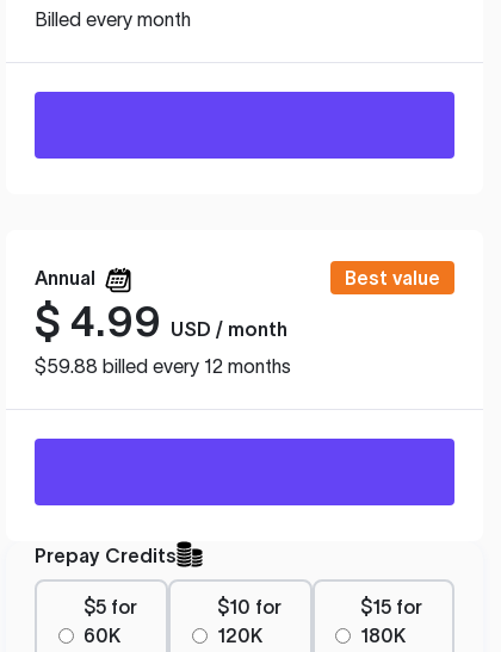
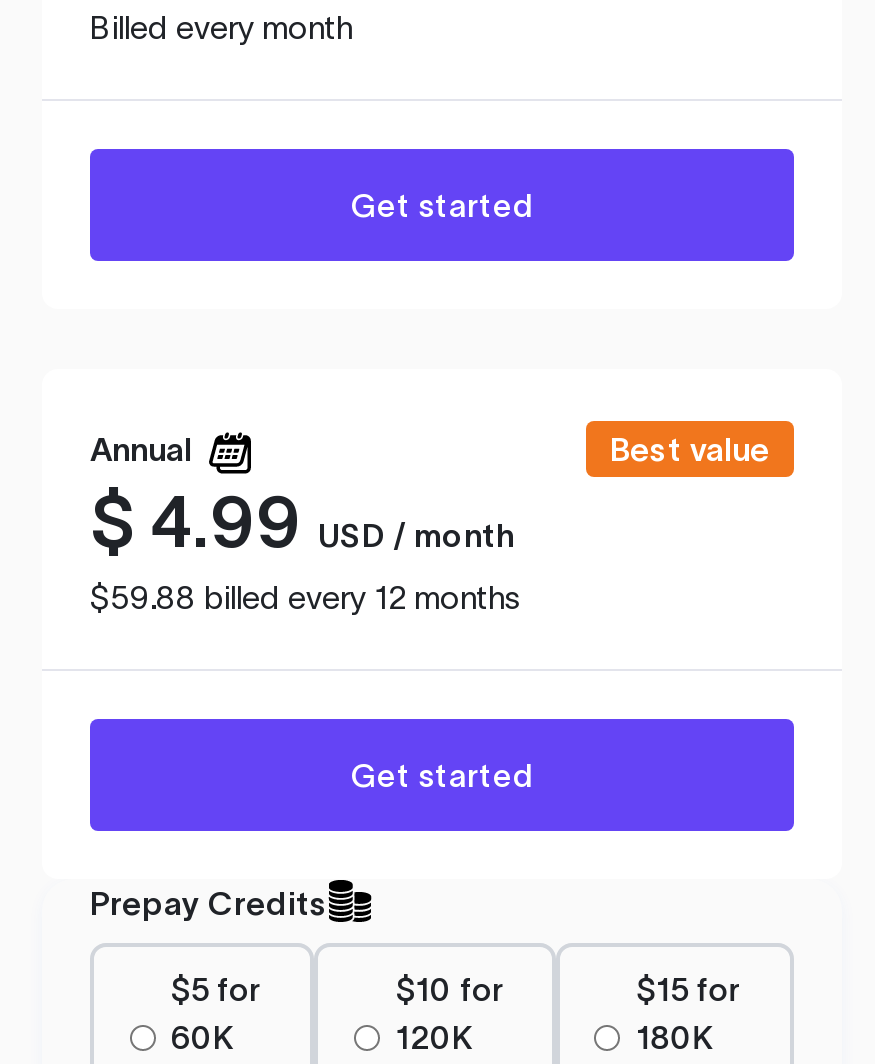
none -> [351,186,533,222] Get started
none -> [351,756,533,792] Get started

